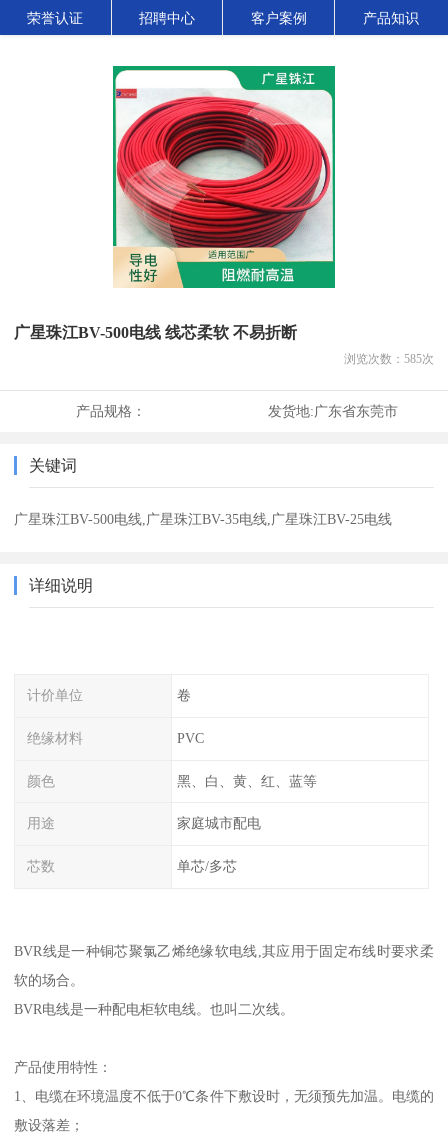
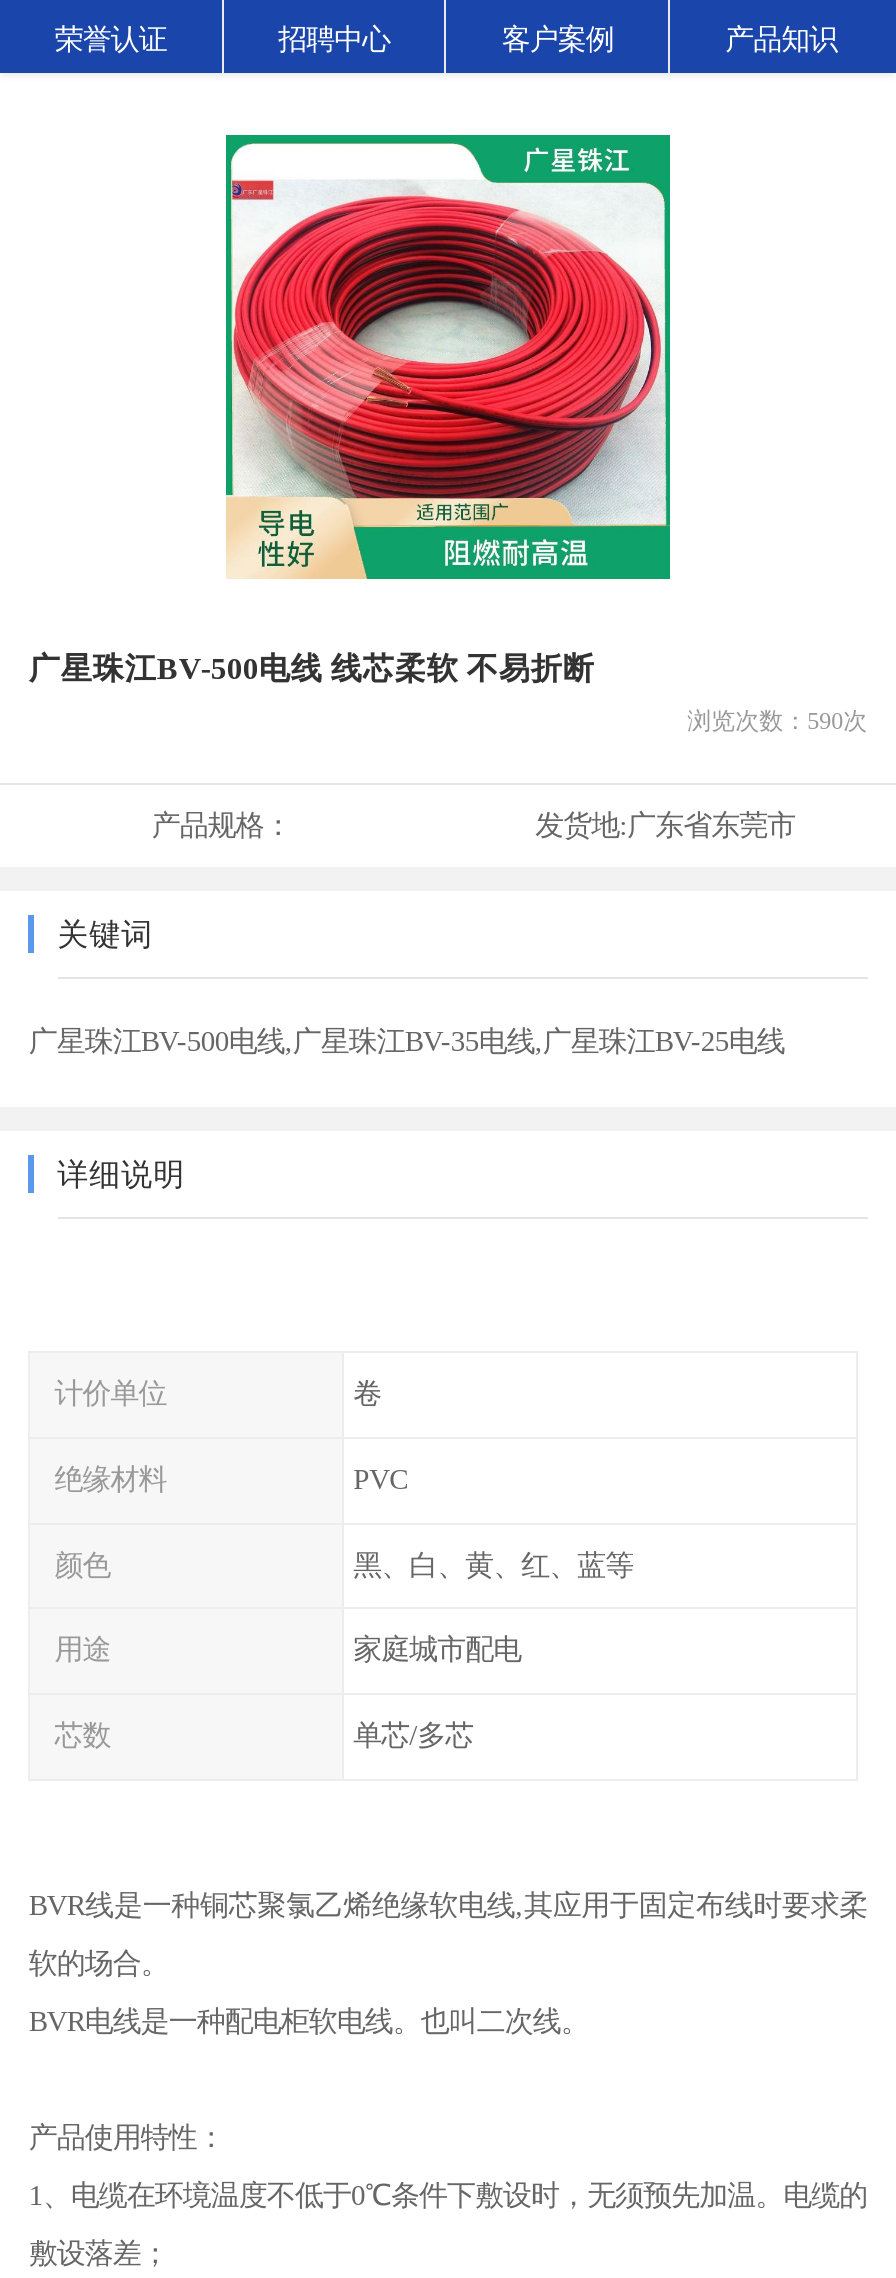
[344,352,434,366] 浏览次数：585次 -> [687,707,867,735] 浏览次数：590次

